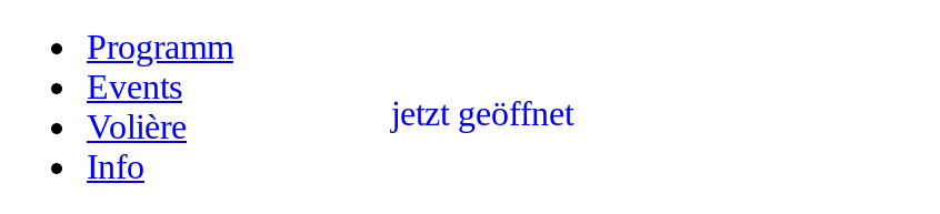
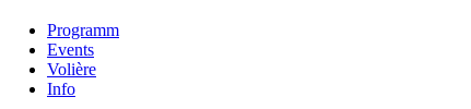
[391,94,573,131] jetzt geöffnet -> none

